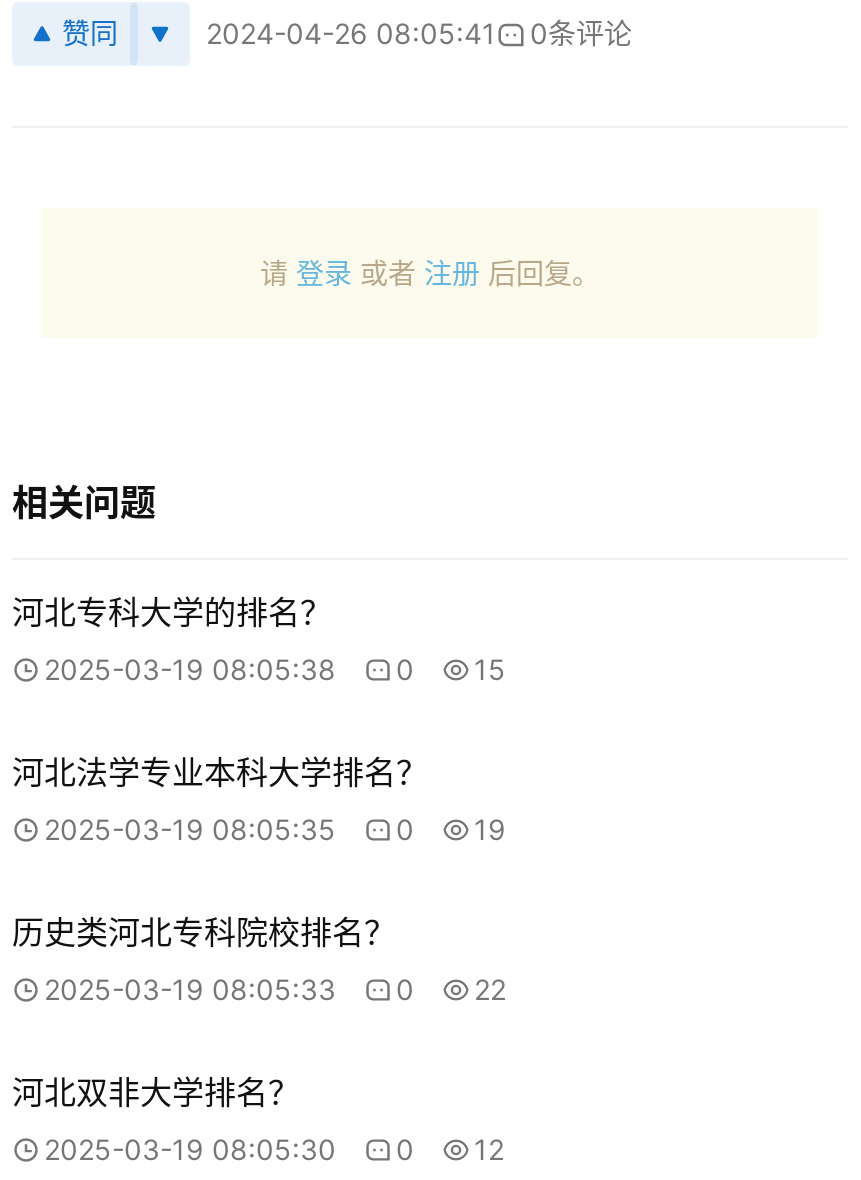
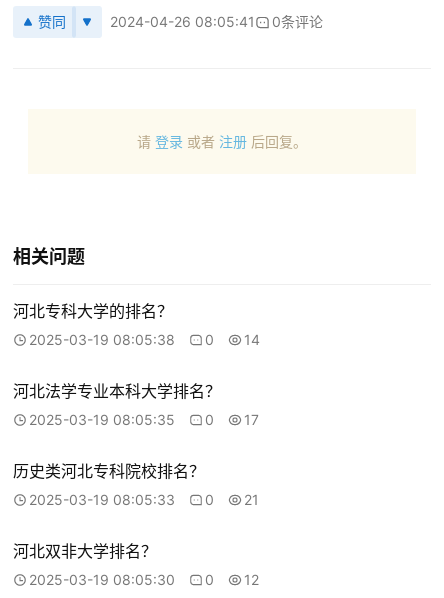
[44,652,506,686] 2025-03-19 08:05:38 0 15 -> [29,331,260,348] 2025-03-19 08:05:38 0 14
[44,812,506,846] 2025-03-19 08:05:35 0 19 -> [29,411,259,428] 2025-03-19 08:05:35 0 17
[44,972,506,1006] 2025-03-19 08:05:33 0 22 -> [29,491,259,508] 2025-03-19 08:05:33 0 21

